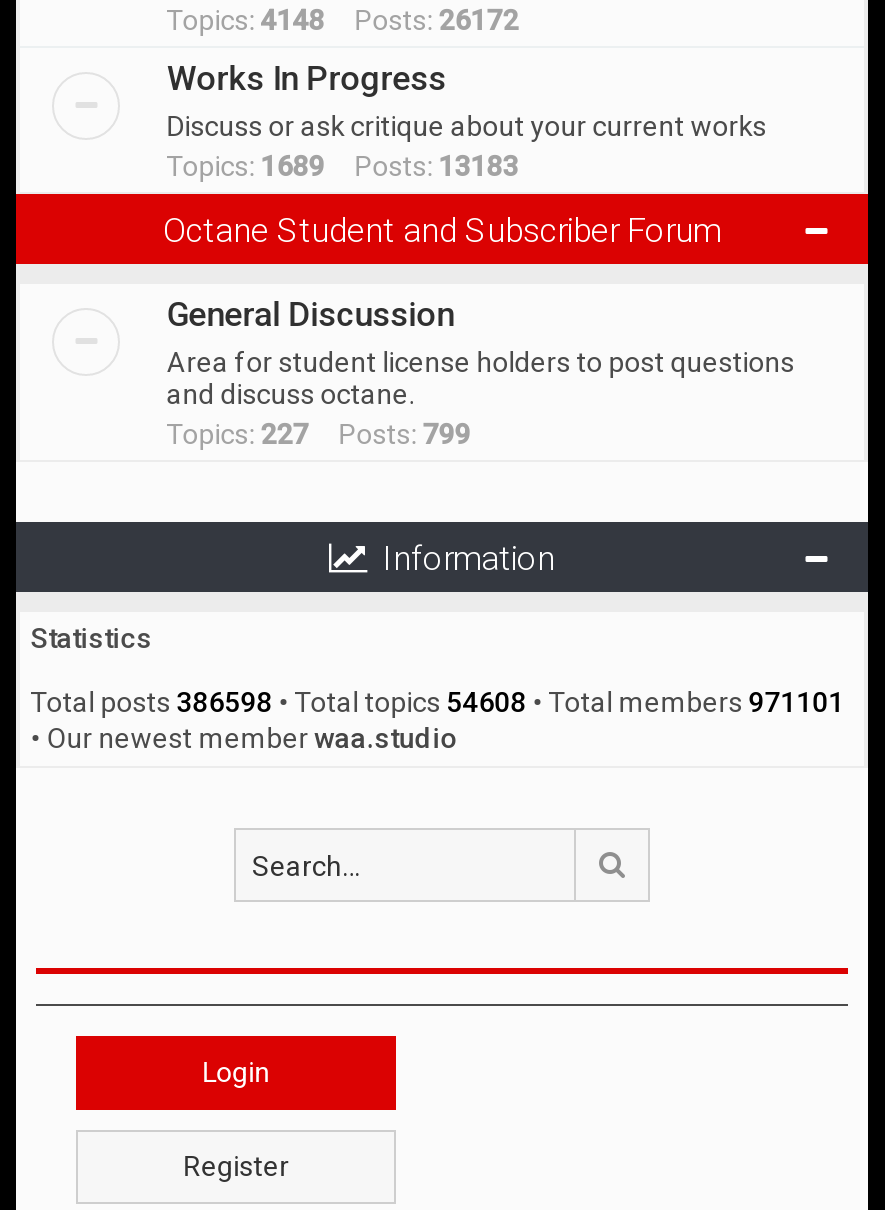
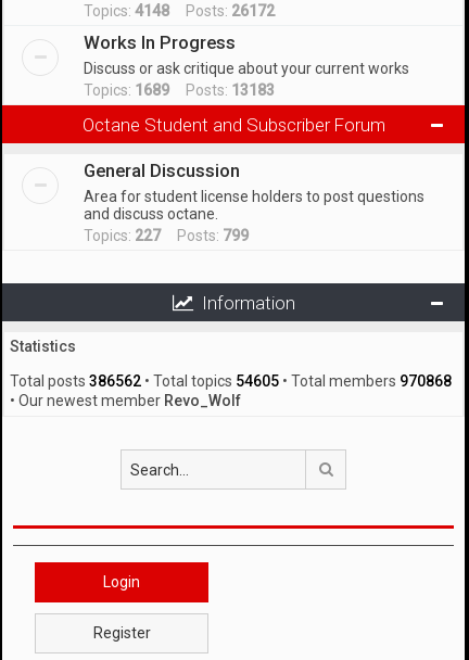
[30,686,844,718] Total posts 386598 • Total topics 54608 • Total members 971101 -> [10,372,452,390] Total posts 386562 • Total topics 54605 • Total members 970868
[30,722,458,754] • Our newest member waa.studio -> [10,392,241,409] • Our newest member Revo_Wolf

